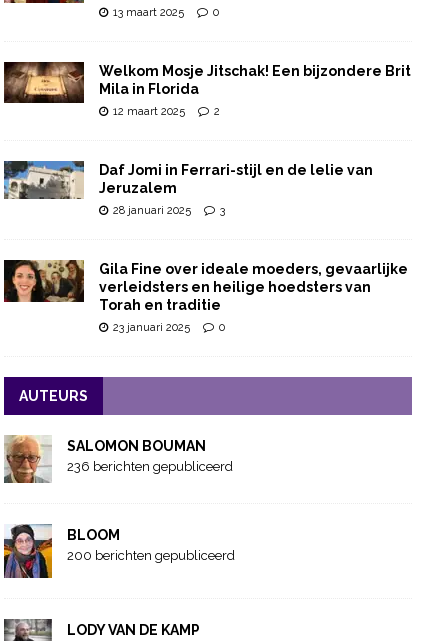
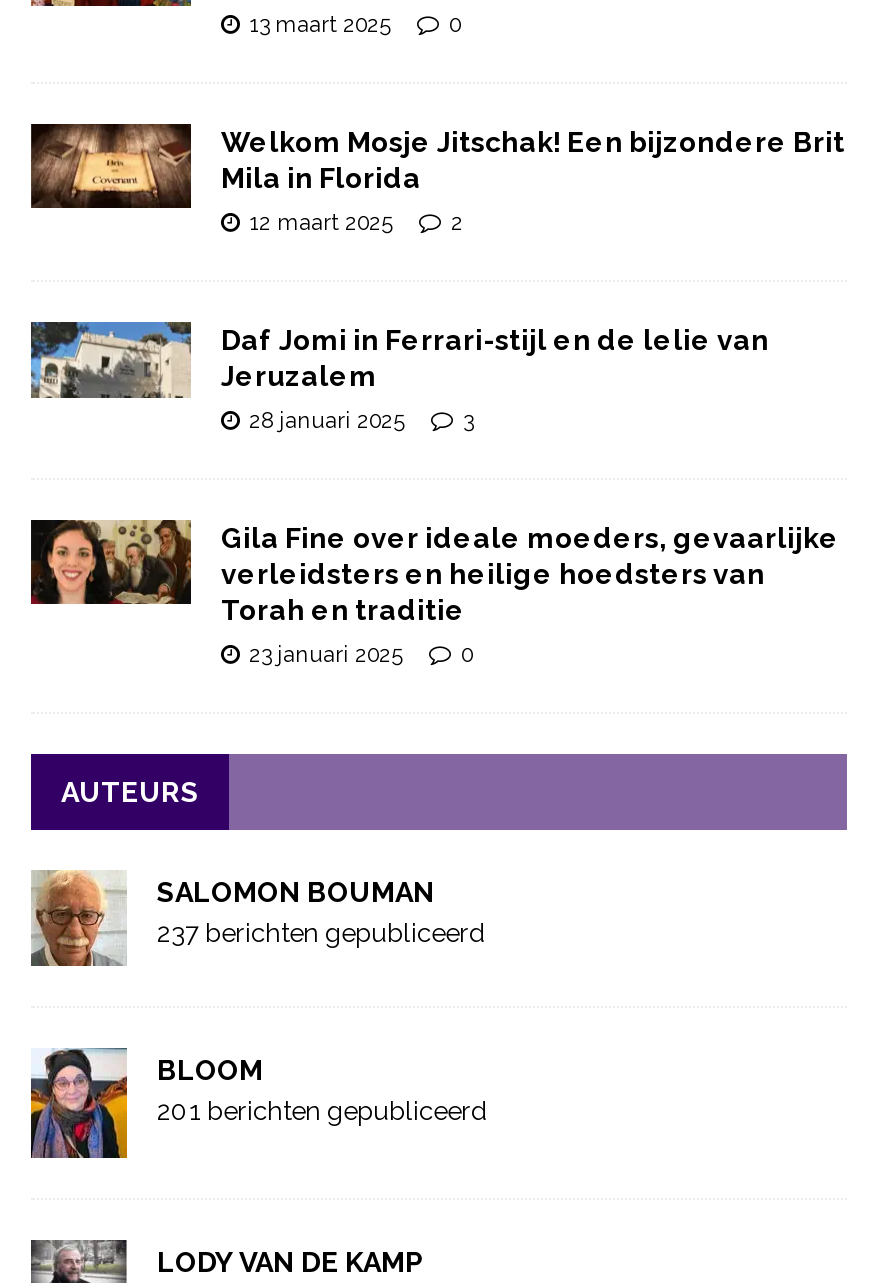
[67,459,233,474] 236 berichten gepubliceerd -> [157,918,485,948] 237 berichten gepubliceerd
[67,548,235,563] 200 berichten gepubliceerd -> [157,1096,487,1126] 201 berichten gepubliceerd

